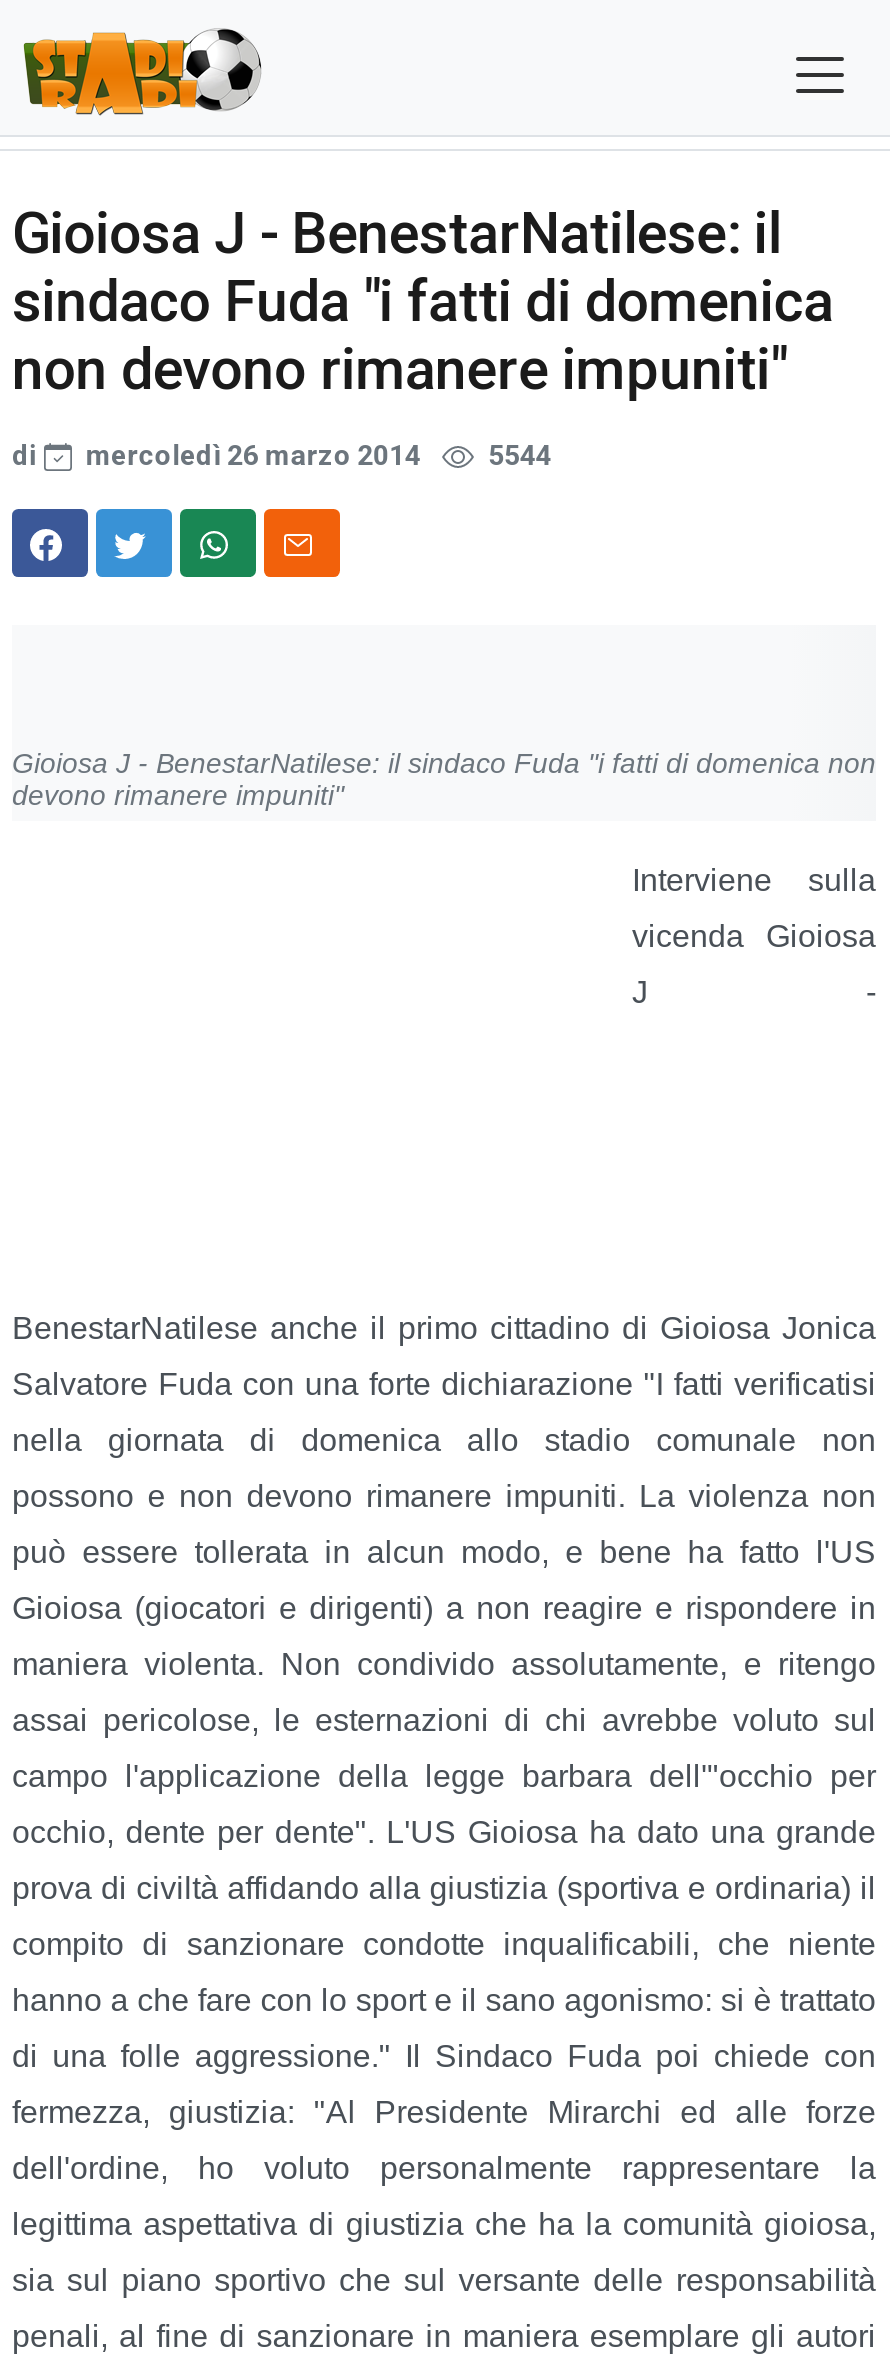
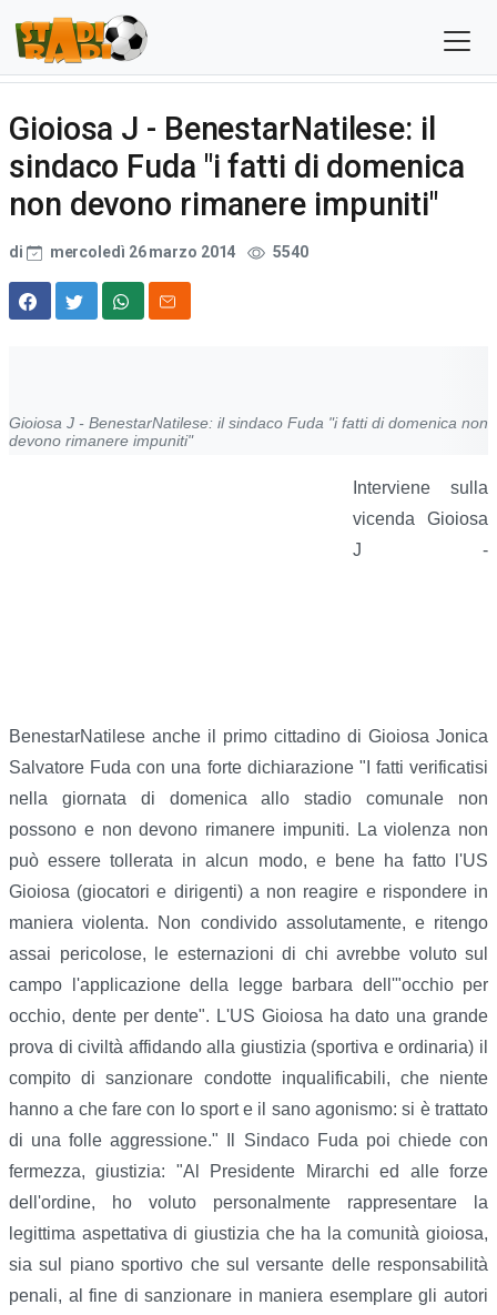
[12,439,551,471] di mercoledì 26 marzo 2014 5544 -> [9,243,308,261] di mercoledì 26 marzo 2014 5540

